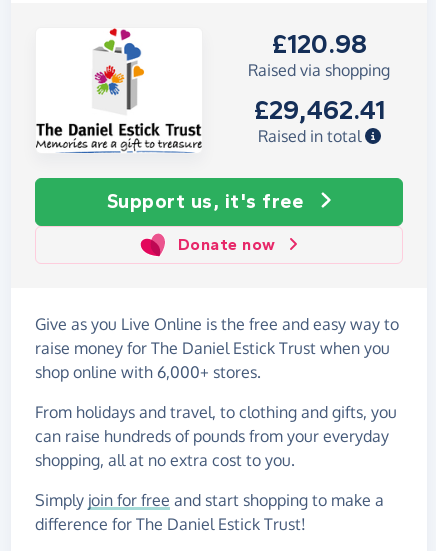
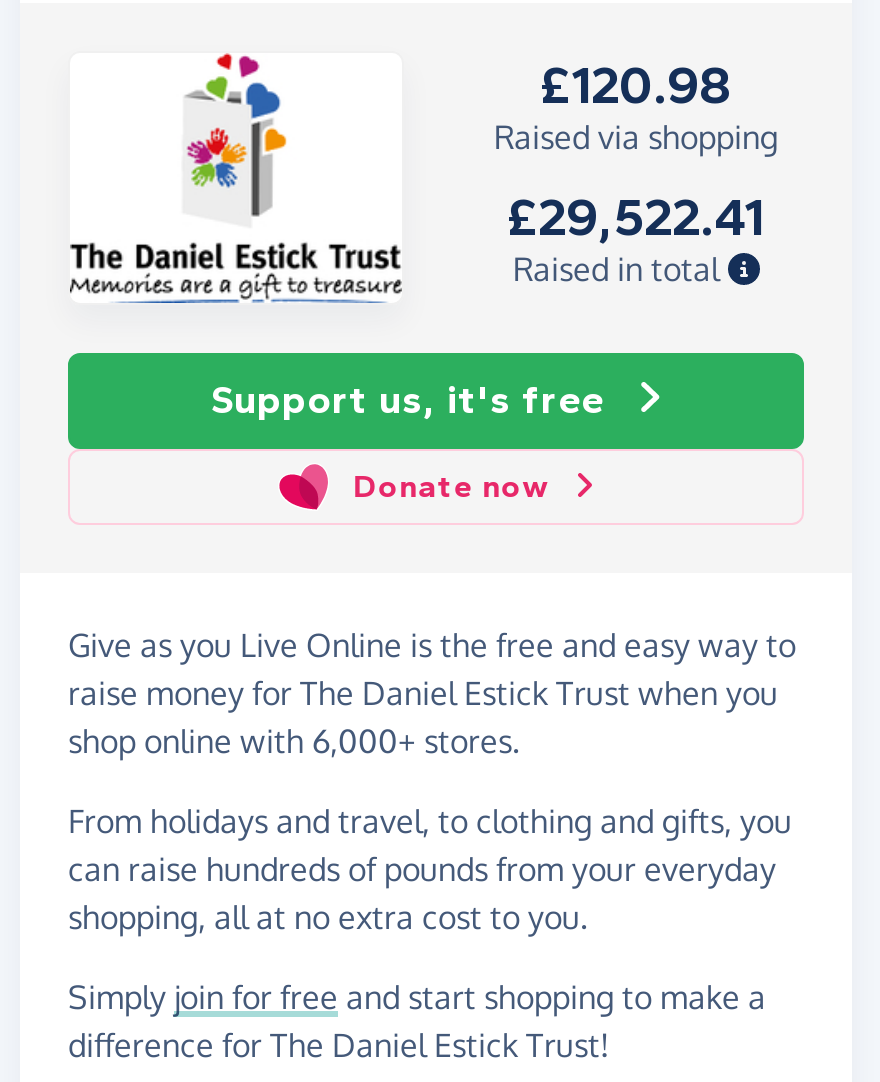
[253,95,384,126] £29,462.41 -> [508,188,764,250] £29,522.41

